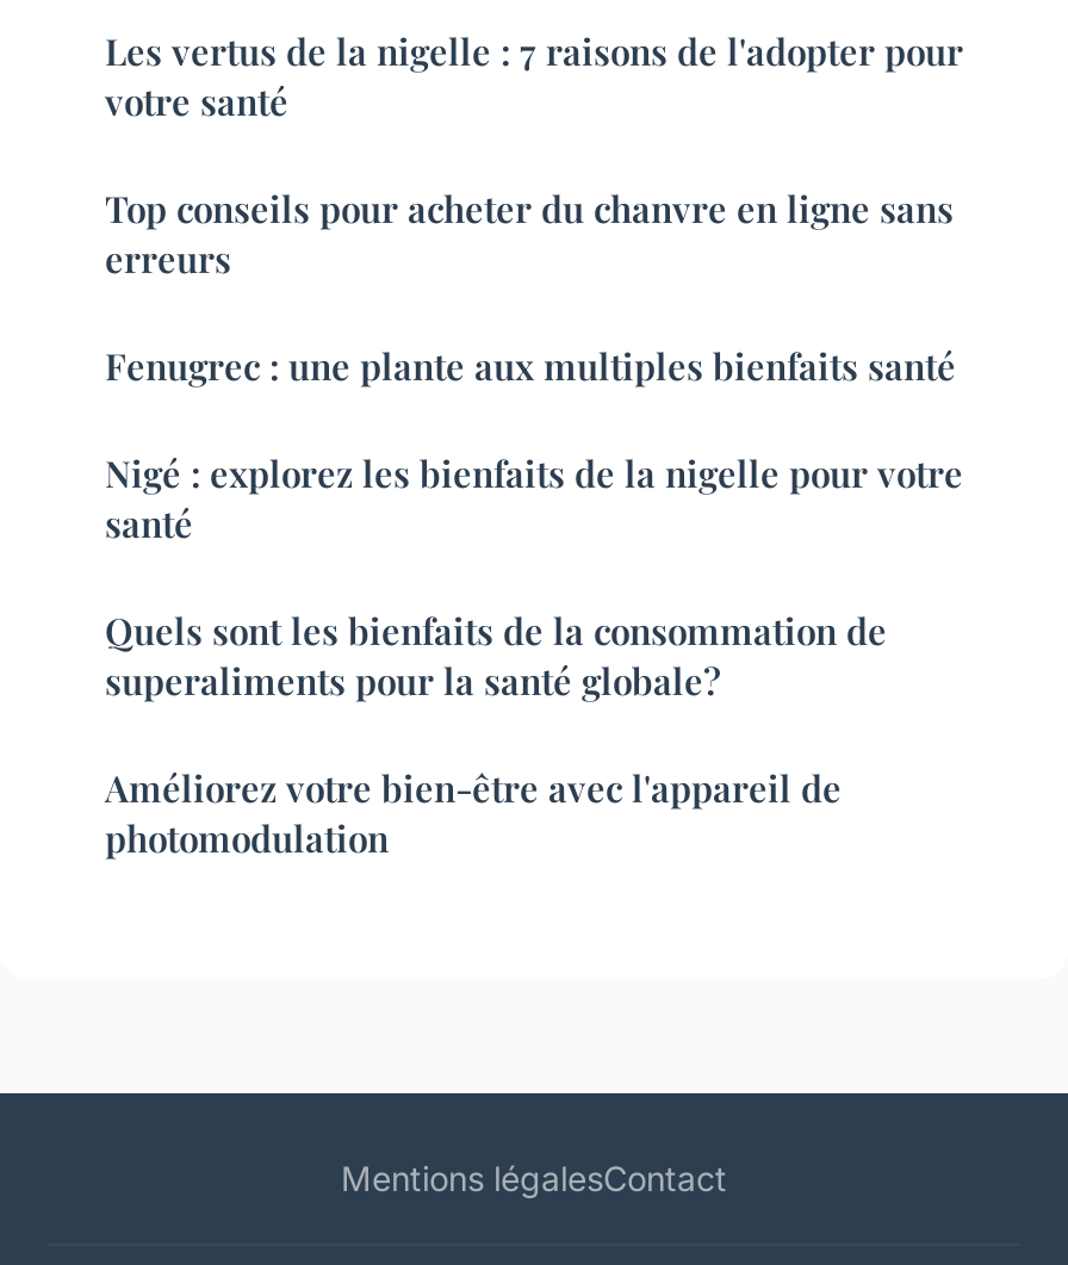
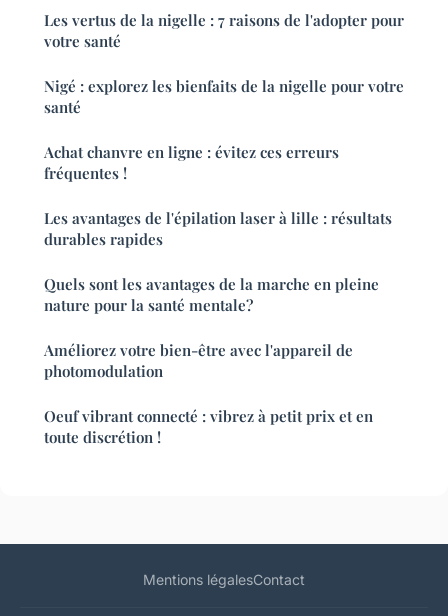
[105,185,956,390] Top conseils pour acheter du chanvre en ligne sans | erreurs | Fenugrec : une plante aux multiples bienfaits santé -> none
moved [105,449,963,547] -> [44,75,404,116]: Nigé : explorez les bienfaits de la nigelle pour votre | santé
[105,607,887,705] Quels sont les bienfaits de la consommation de | superaliments pour la santé globale? -> [44,141,392,314] Achat chanvre en ligne : évitez ces erreurs | fréquentes ! | Les avantages de l'épilation laser à lille : résultats | durables rapides | Quels sont les avantages de la marche en pleine | nature pour la santé mentale?
none -> [44,405,373,446] Oeuf vibrant connecté : vibrez à petit prix et en | toute discrétion !

